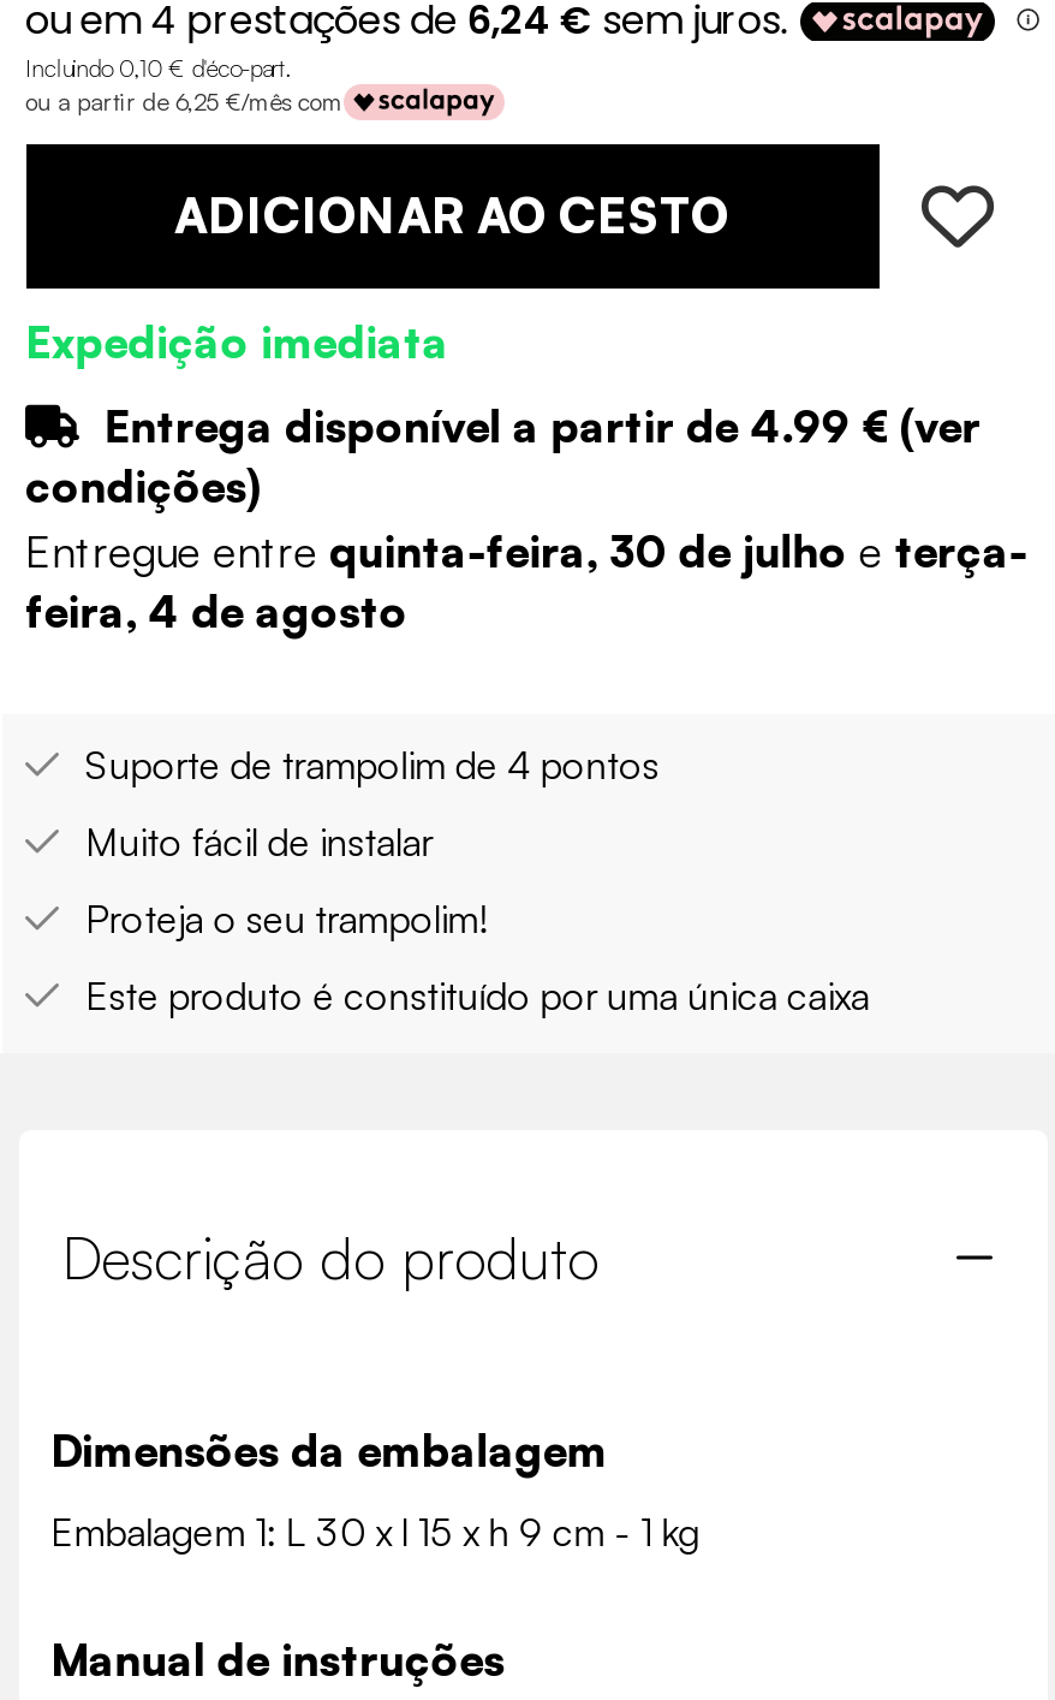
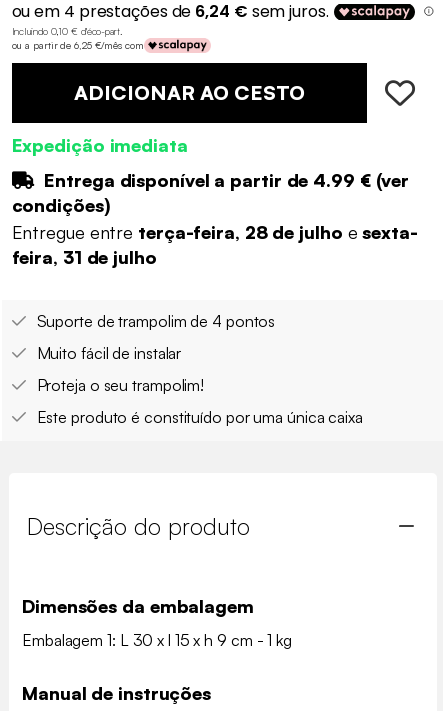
[25,524,1028,577] Entregue entre quinta-feira, 30 de julho e terça- -> [11,221,418,243] Entregue entre terça-feira, 28 de julho e sexta-
[25,585,408,637] feira, 4 de agosto -> [11,246,157,268] feira, 31 de julho

